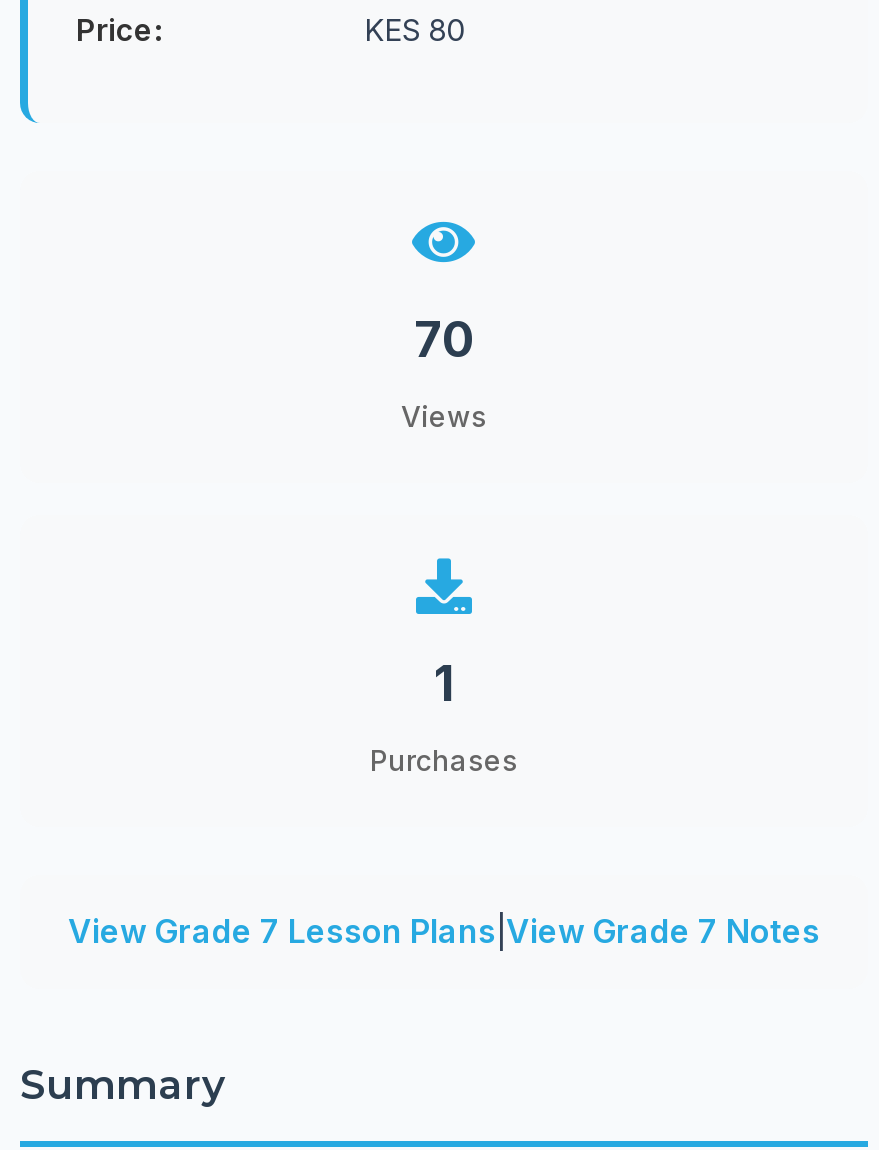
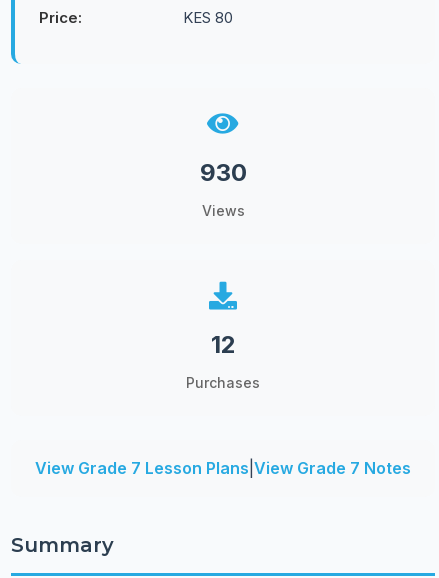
[414,311,474,369] 70 -> [199,158,246,187] 930
[434,655,454,713] 1 -> [210,330,235,359] 12

